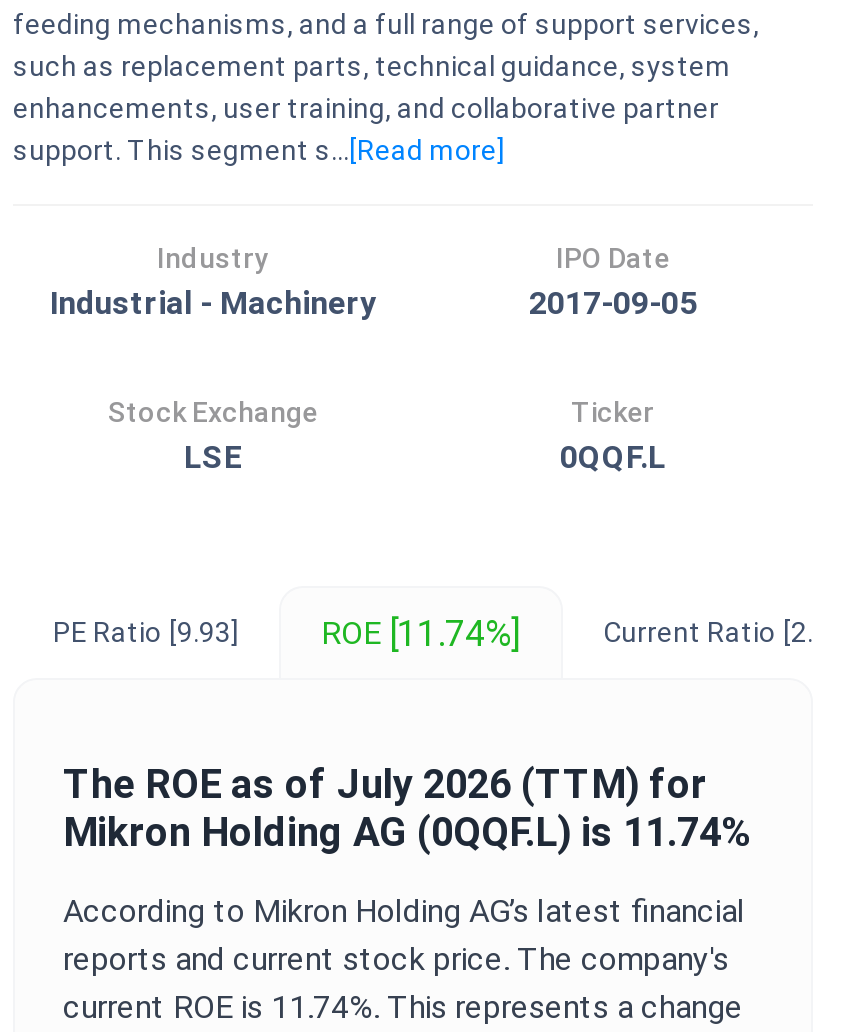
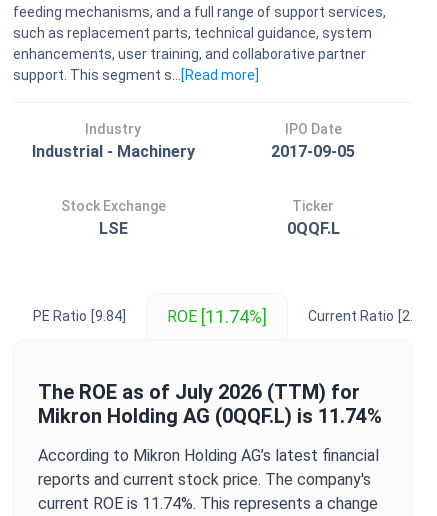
[53,616,239,648] PE Ratio [9.93] -> [33,308,126,324] PE Ratio [9.84]

